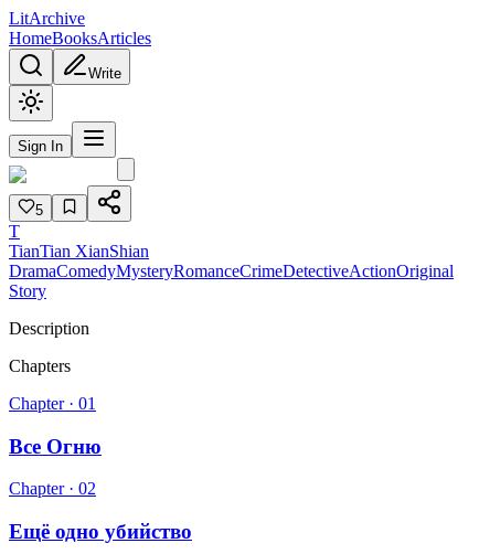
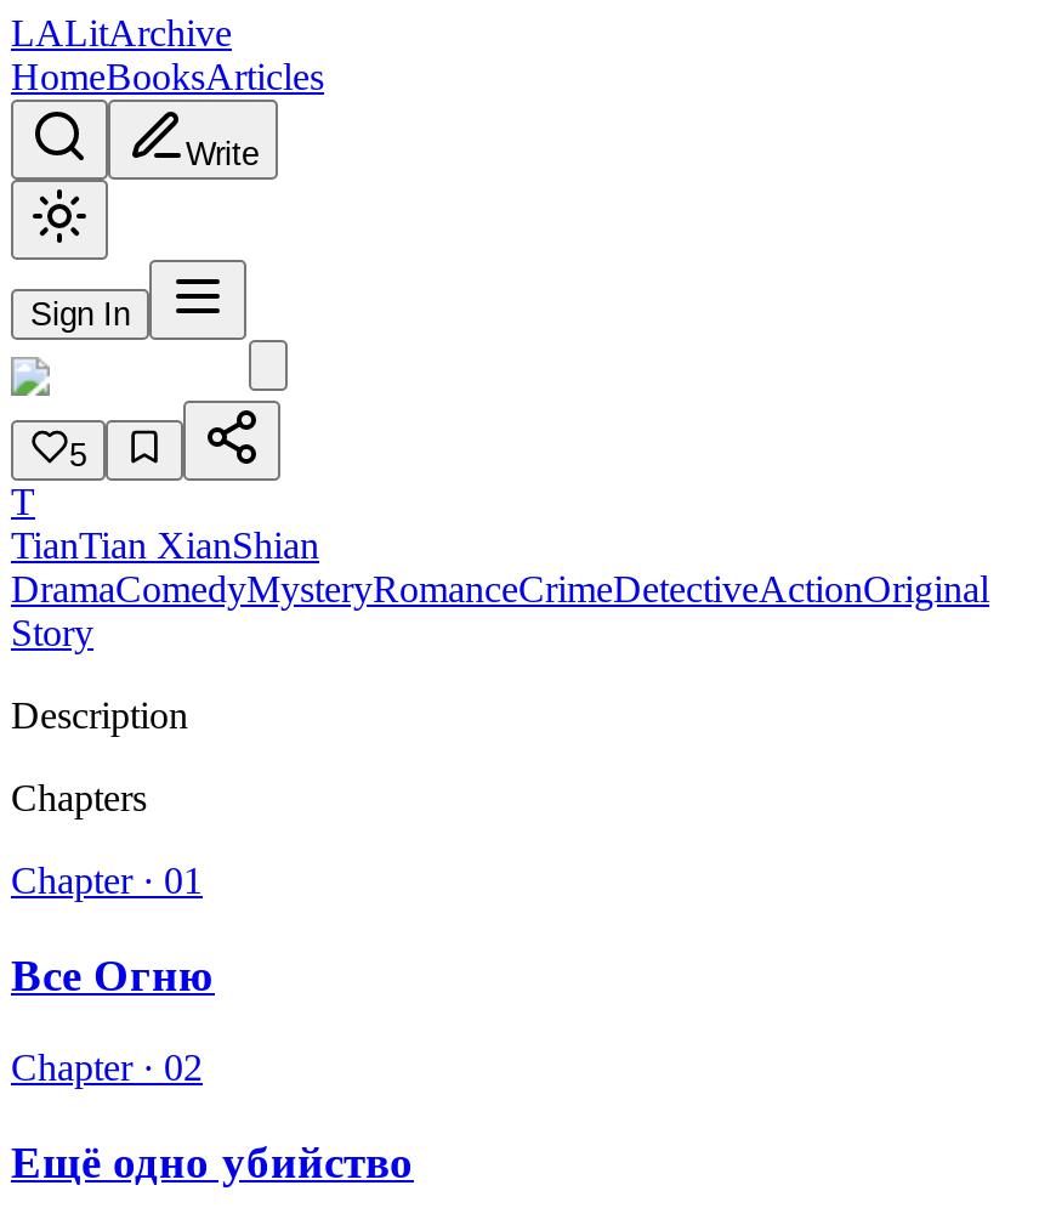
[9,9,85,28] LitArchive -> [11,12,232,53] LALitArchive

